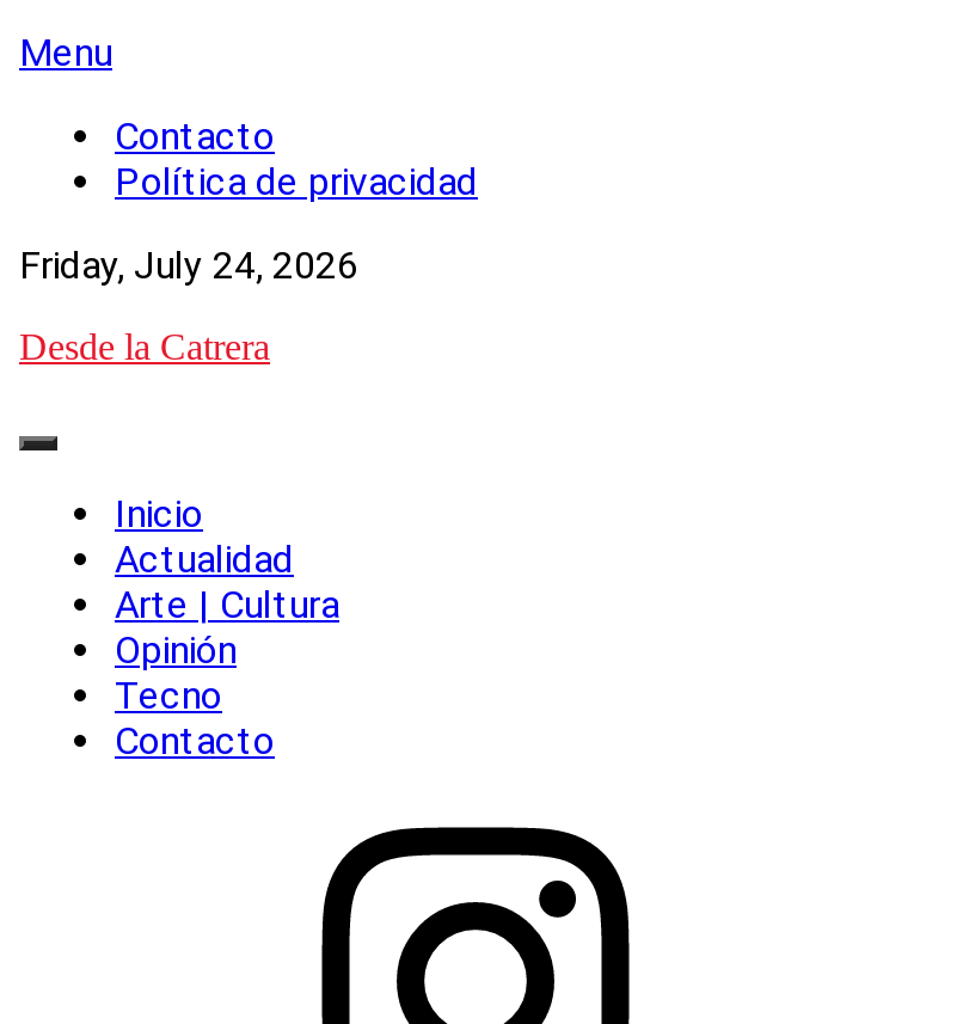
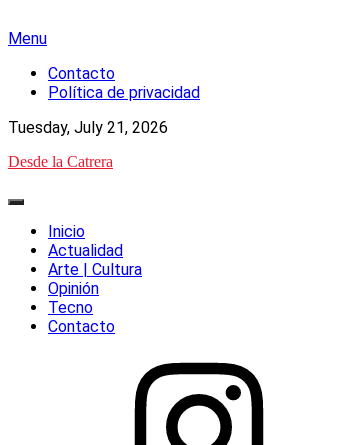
[19,243,358,288] Friday, July 24, 2026 -> [8,118,168,137] Tuesday, July 21, 2026

